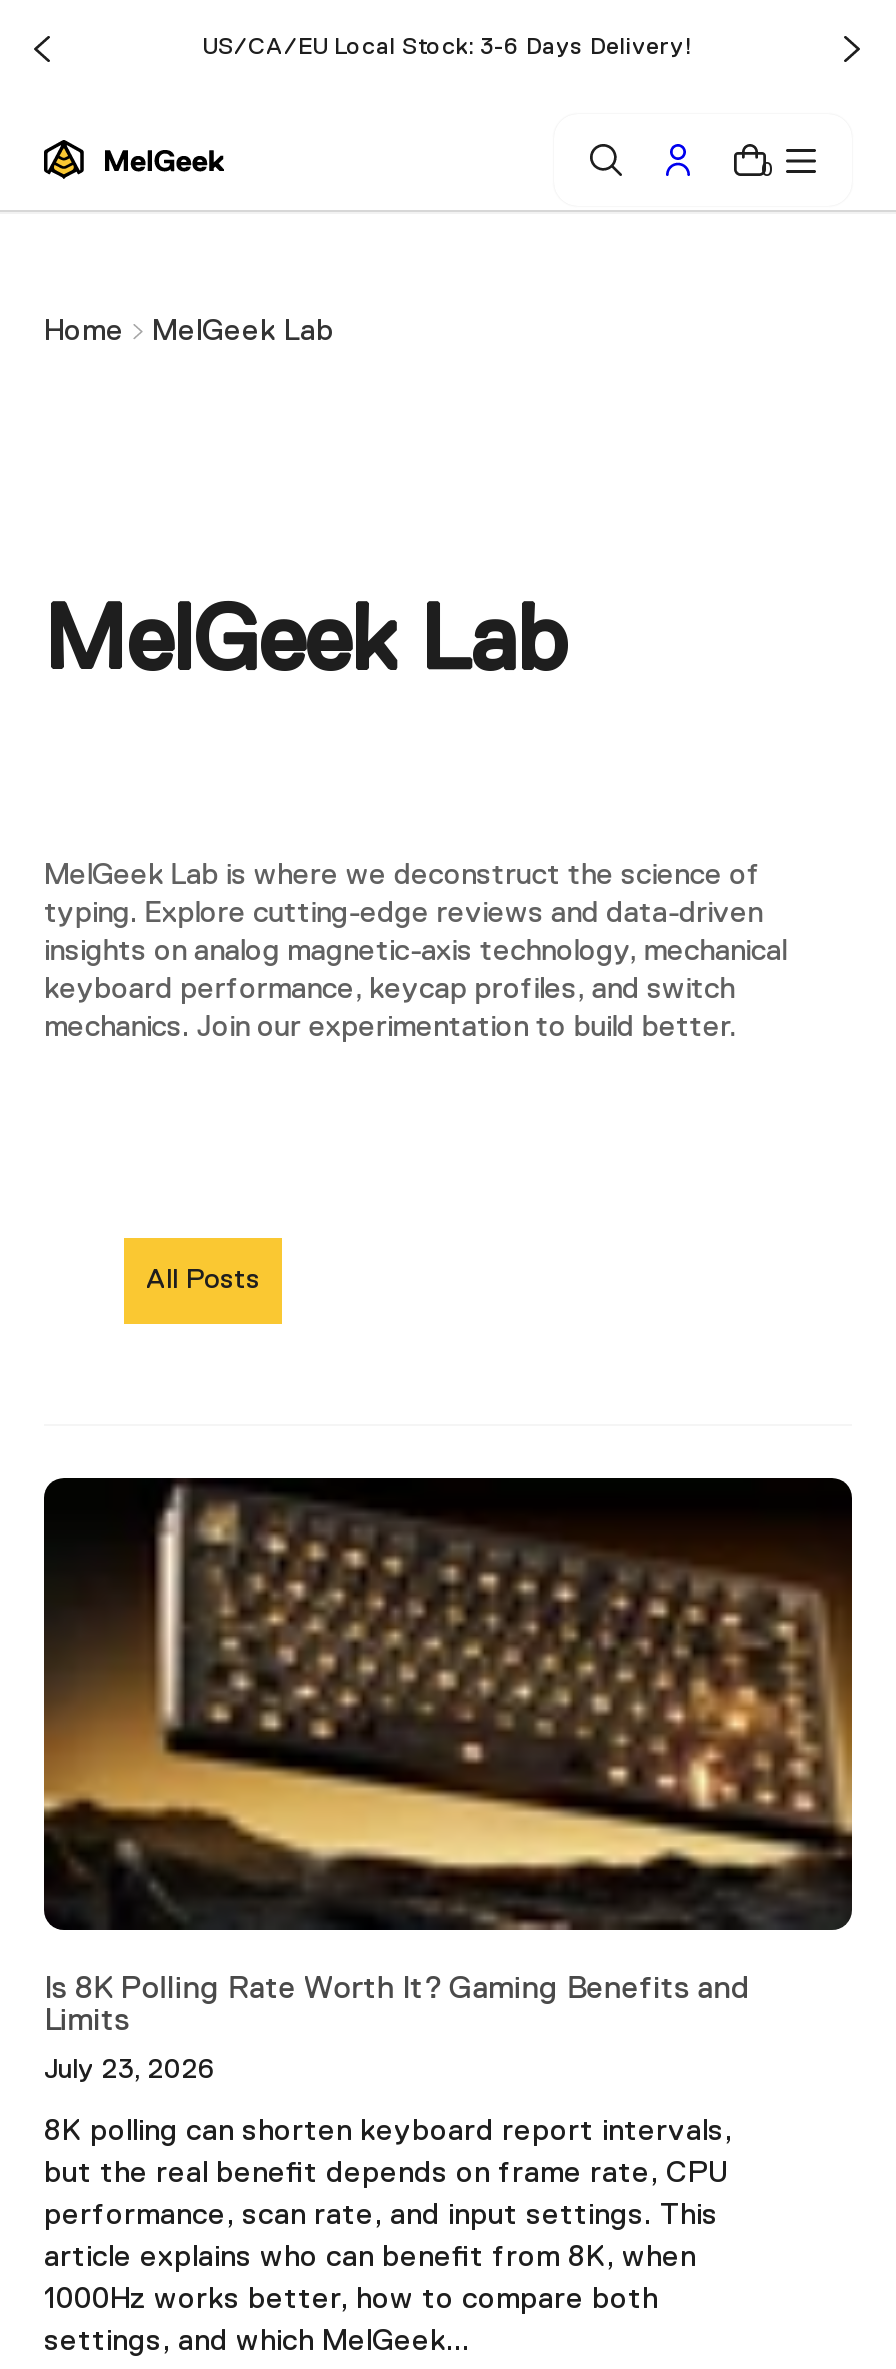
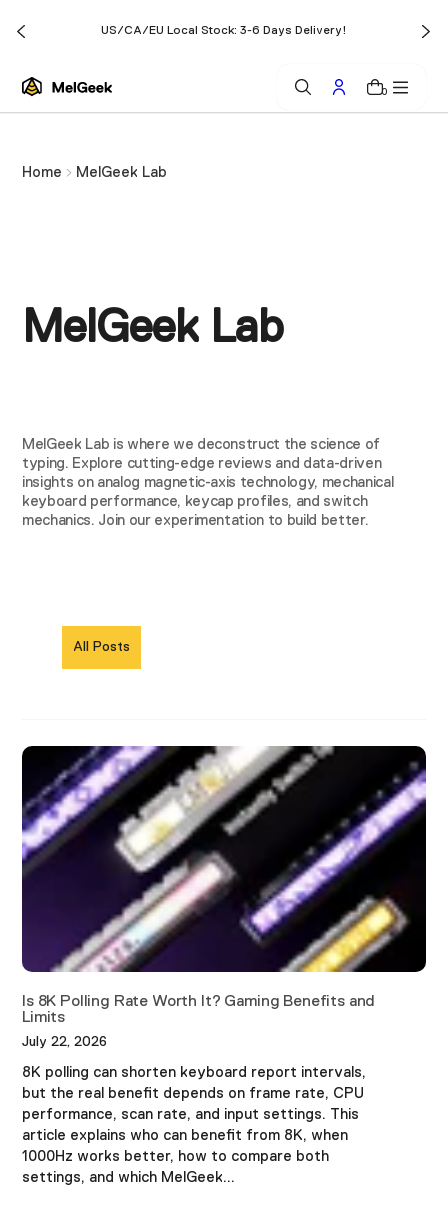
[42,1476,854,1932] [image] -> [21,745,427,973] [image]
[44,2056,214,2084] July 23, 2026 -> [22,1035,107,1049] July 22, 2026

